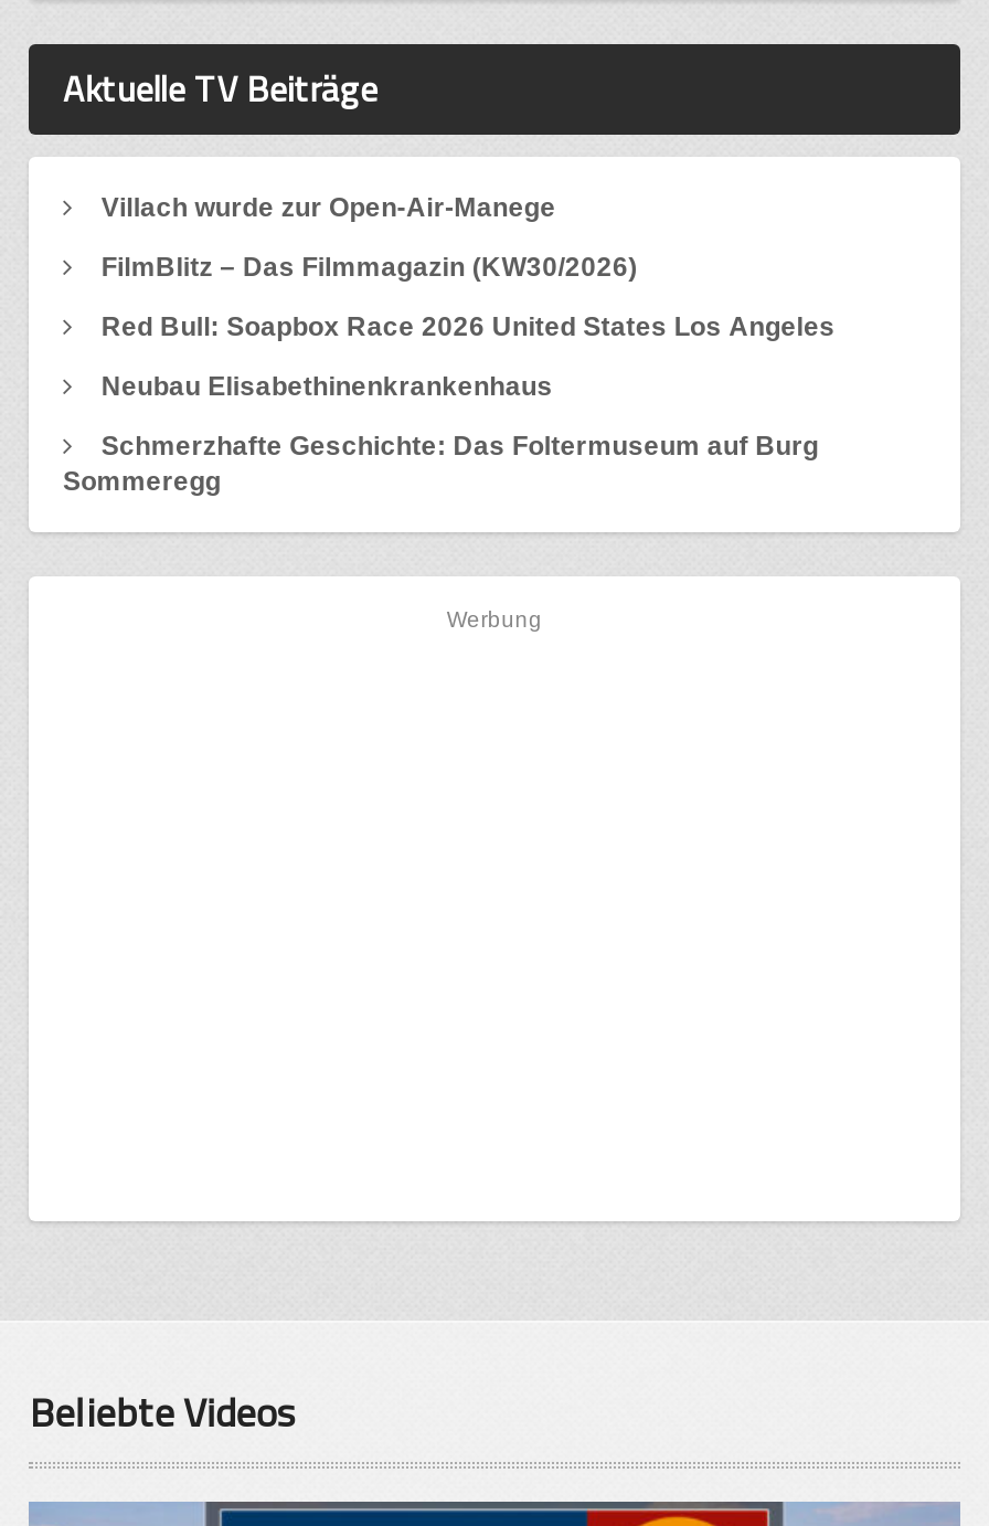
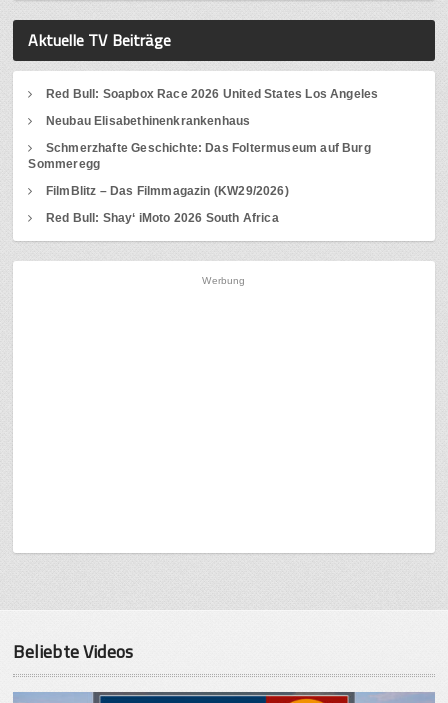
[101,192,638,282] Villach wurde zur Open-Air-Manege | FilmBlitz – Das Filmmagazin (KW30/2026) -> none
moved [63,311,835,496] -> [28,87,378,171]: Red Bull: Soapbox Race 2026 United States Los Angeles | Neubau Elisabethinenkrankenhaus | Schmerzhafte Geschichte: Das Foltermuseum auf Burg | Sommeregg
none -> [46,184,289,225] FilmBlitz – Das Filmmagazin (KW29/2026) | Red Bull: Shay‘ iMoto 2026 South Africa

